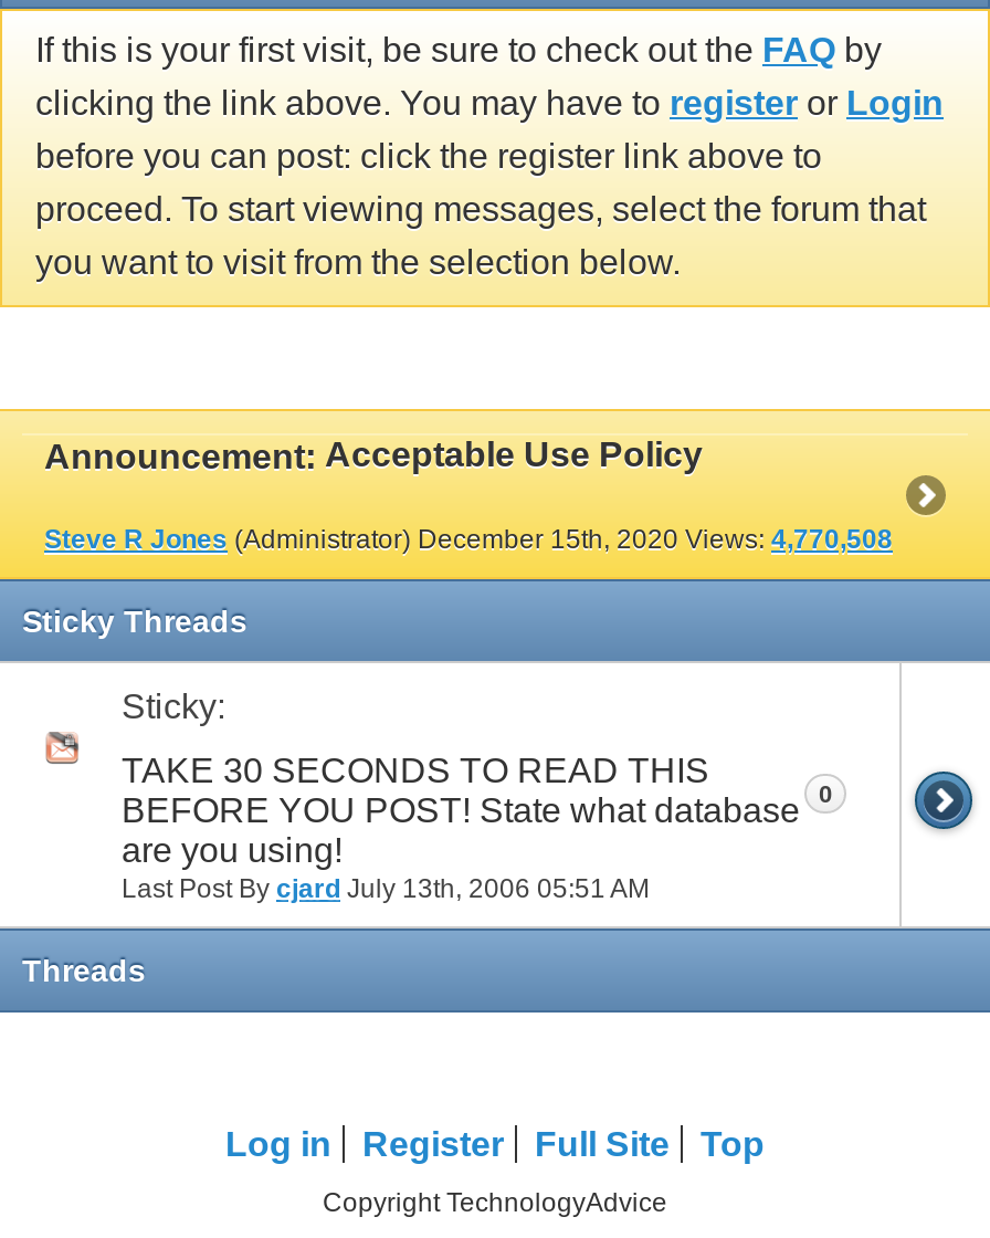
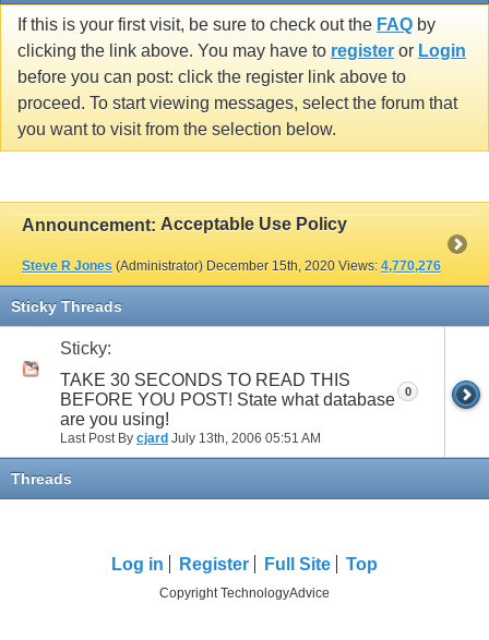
[44,523,893,554] Steve R Jones (Administrator) December 15th, 2020 Views: 4,770,508 -> [22,258,441,273] Steve R Jones (Administrator) December 15th, 2020 Views: 4,770,276

